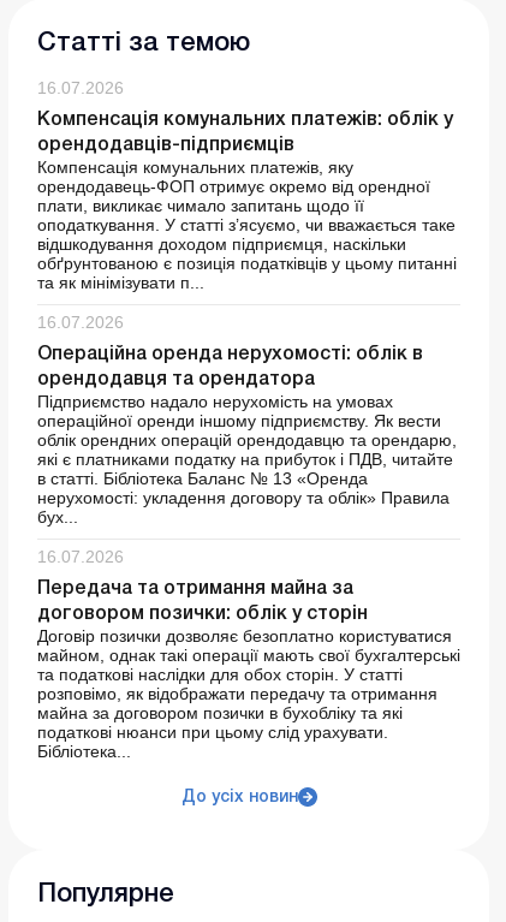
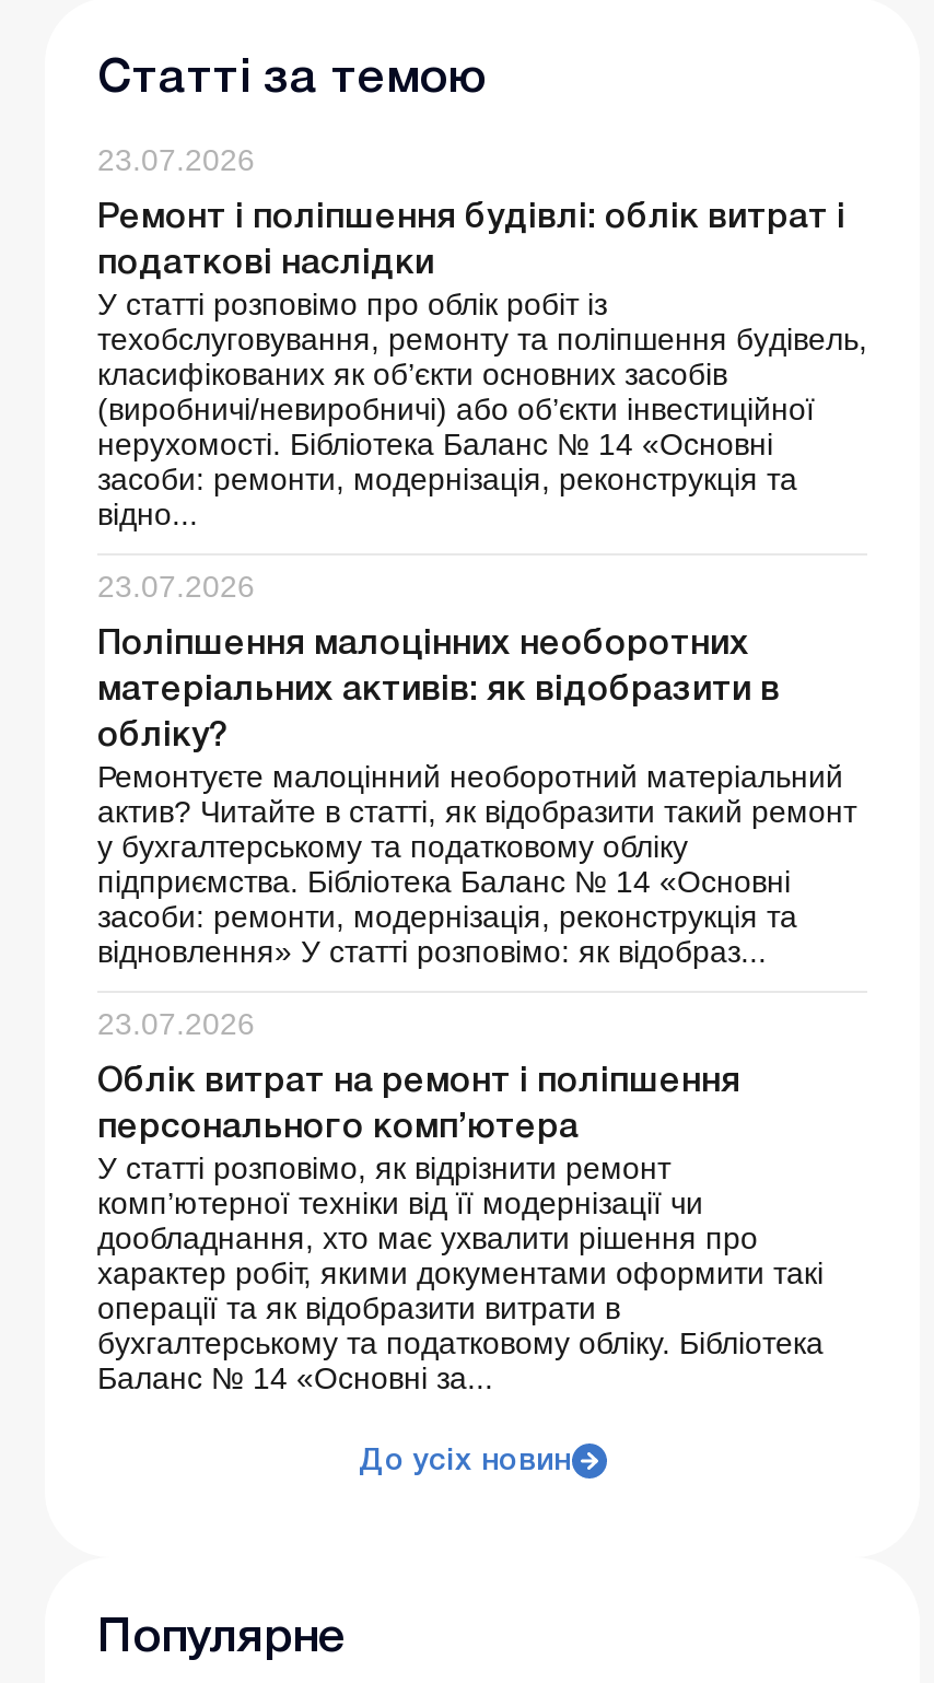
[37,78,460,761] 16.07.2026 | Компенсація комунальних платежів: облік у | орендодавців-підприємців | Компенсація комунальних платежів, яку | орендодавець-ФОП отримує окремо від орендної | плати, викликає чимало запитань щодо її | оподаткування. У статті з’ясуємо, чи вважається таке | відшкодування доходом підприємця, наскільки | обґрунтованою є позиція податківців у цьому питанні | та як мінімізувати п... | 16.07.2026 | Операційна оренда нерухомості: облік в | орендодавця та орендатора | Підприємство надало нерухомість на умовах | операційної оренди іншому підприємству. Як вести | облік орендних операцій орендодавцю та орендарю, | які є платниками податку на прибуток і ПДВ, читайте | в статті. Бібліотека Баланс № 13 «Оренда | нерухомості: укладення договору та облік» Правила | бух... | 16.07.2026 | Передача та отримання майна за | договором позички: облік у сторін | Договір позички дозволяє безоплатно користуватися | майном, однак такі операції мають свої бухгалтерські | та податкові наслідки для обох сторін. У статті | розповімо, як відображати передачу та отримання | майна за договором позички в бухобліку та які | податкові нюанси при цьому слід урахувати. | Бібліотека... -> [97,143,867,1396] 23.07.2026 | Ремонт і поліпшення будівлі: облік витрат і | податкові наслідки | У статті розповімо про облік робіт із | техобслуговування, ремонту та поліпшення будівель, | класифікованих як об’єкти основних засобів | (виробничі/невиробничі) або об’єкти інвестиційної | нерухомості. Бібліотека Баланс № 14 «Основні | засоби: ремонти, модернізація, реконструкція та | відно... | 23.07.2026 | Поліпшення малоцінних необоротних | матеріальних активів: як відобразити в | обліку? | Ремонтуєте малоцінний необоротний матеріальний | актив? Читайте в статті, як відобразити такий ремонт | у бухгалтерському та податковому обліку | підприємства. Бібліотека Баланс № 14 «Основні | засоби: ремонти, модернізація, реконструкція та | відновлення» У статті розповімо: як відобраз... | 23.07.2026 | Облік витрат на ремонт і поліпшення | персонального комп’ютера | У статті розповімо, як відрізнити ремонт | комп’ютерної техніки від її модернізації чи | дообладнання, хто має ухвалити рішення про | характер робіт, якими документами оформити такі | операції та як відобразити витрати в | бухгалтерському та податковому обліку. Бібліотека | Баланс № 14 «Основні за...

